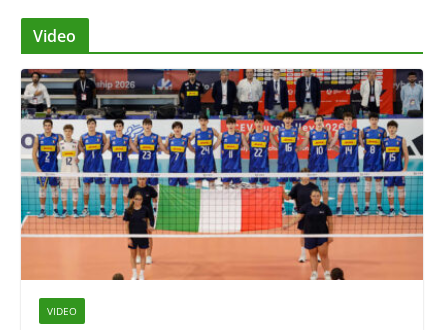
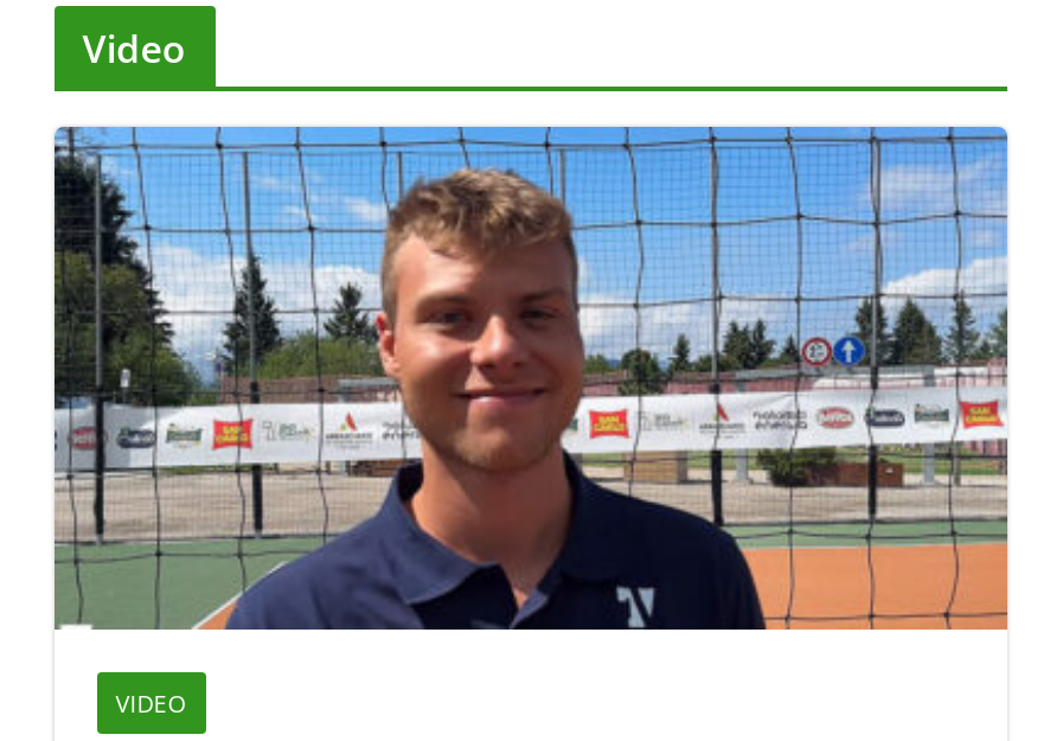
[20,68,424,281] [image] -> [52,126,1010,633] [image]

